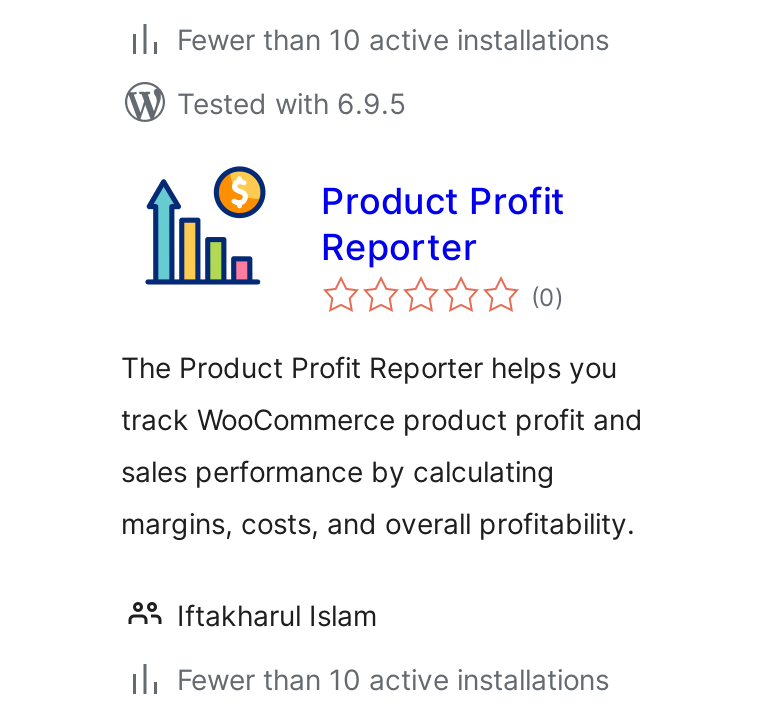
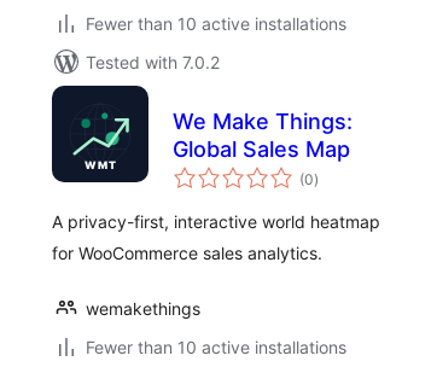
[177,86,407,120] Tested with 6.9.5 -> [86,52,220,72] Tested with 7.0.2
[121,142,565,302] [image] | Product Profit | Reporter -> [51,85,352,183] [image] | We Make Things: | Global Sales Map
[121,350,643,632] The Product Profit Reporter helps you | track WooCommerce product profit and | sales performance by calculating | margins, costs, and overall profitability. | Iftakharul Islam -> [52,211,380,319] A privacy-first, interactive world heatmap | for WooCommerce sales analytics. | wemakethings

